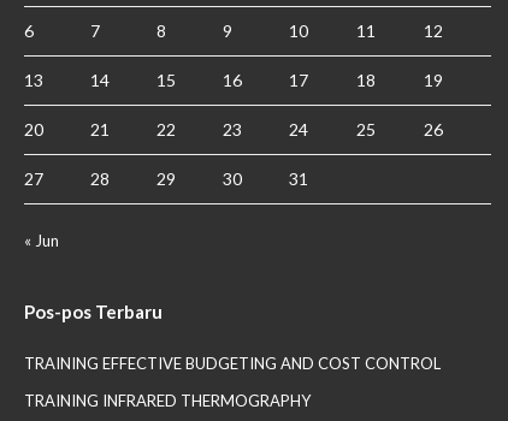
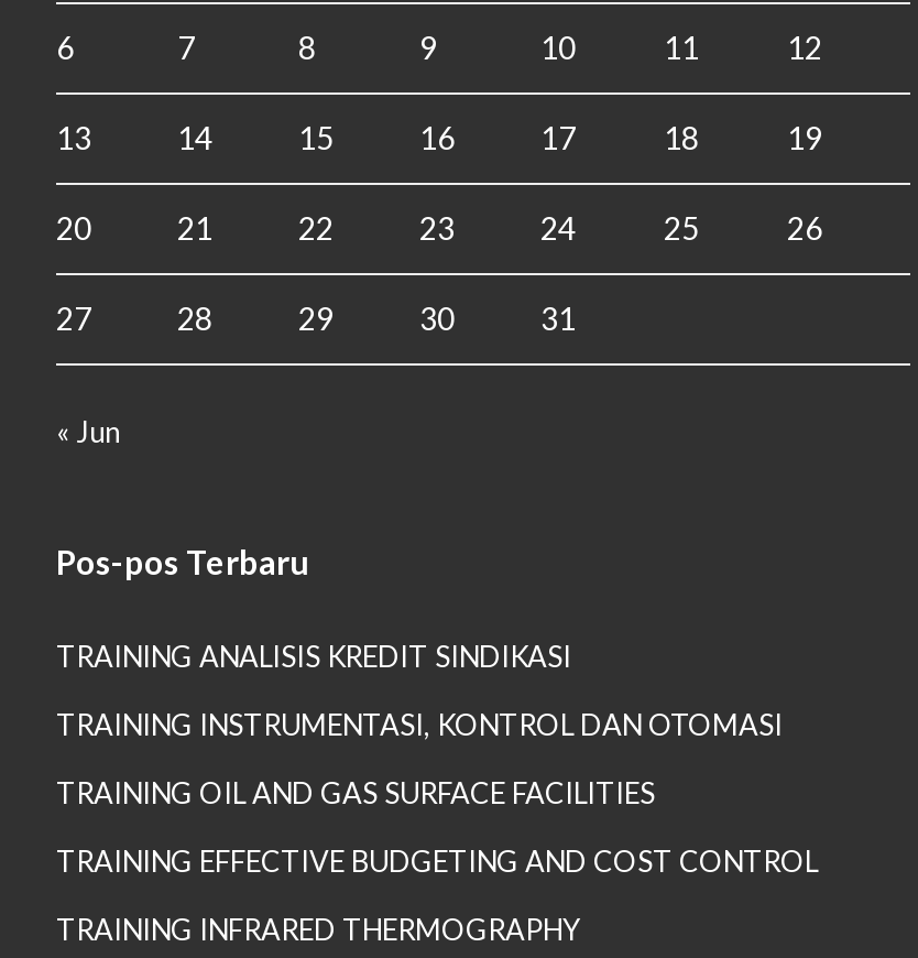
none -> [56,640,783,812] TRAINING ANALISIS KREDIT SINDIKASI | TRAINING INSTRUMENTASI, KONTROL DAN OTOMASI | TRAINING OIL AND GAS SURFACE FACILITIES

